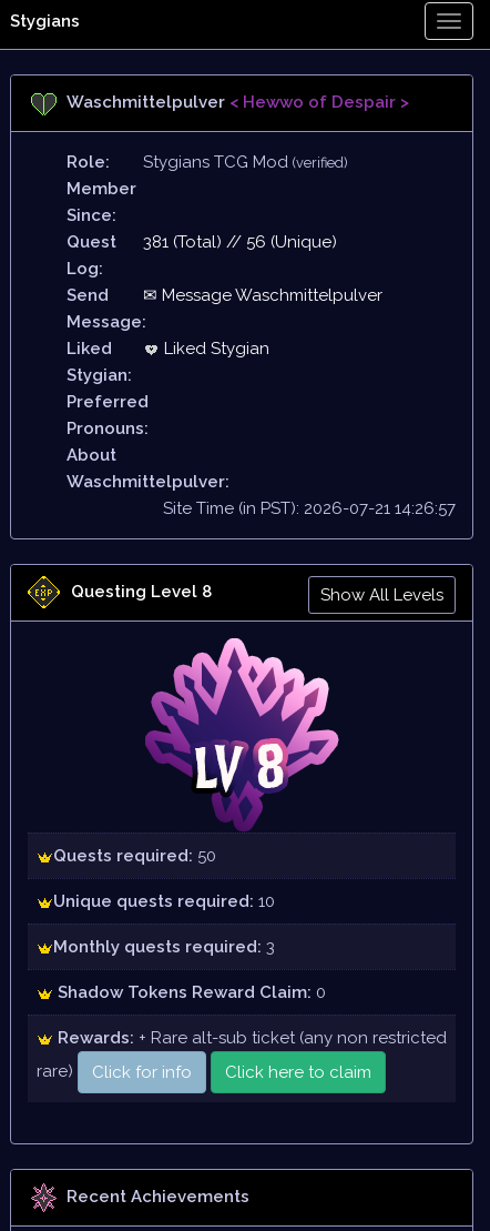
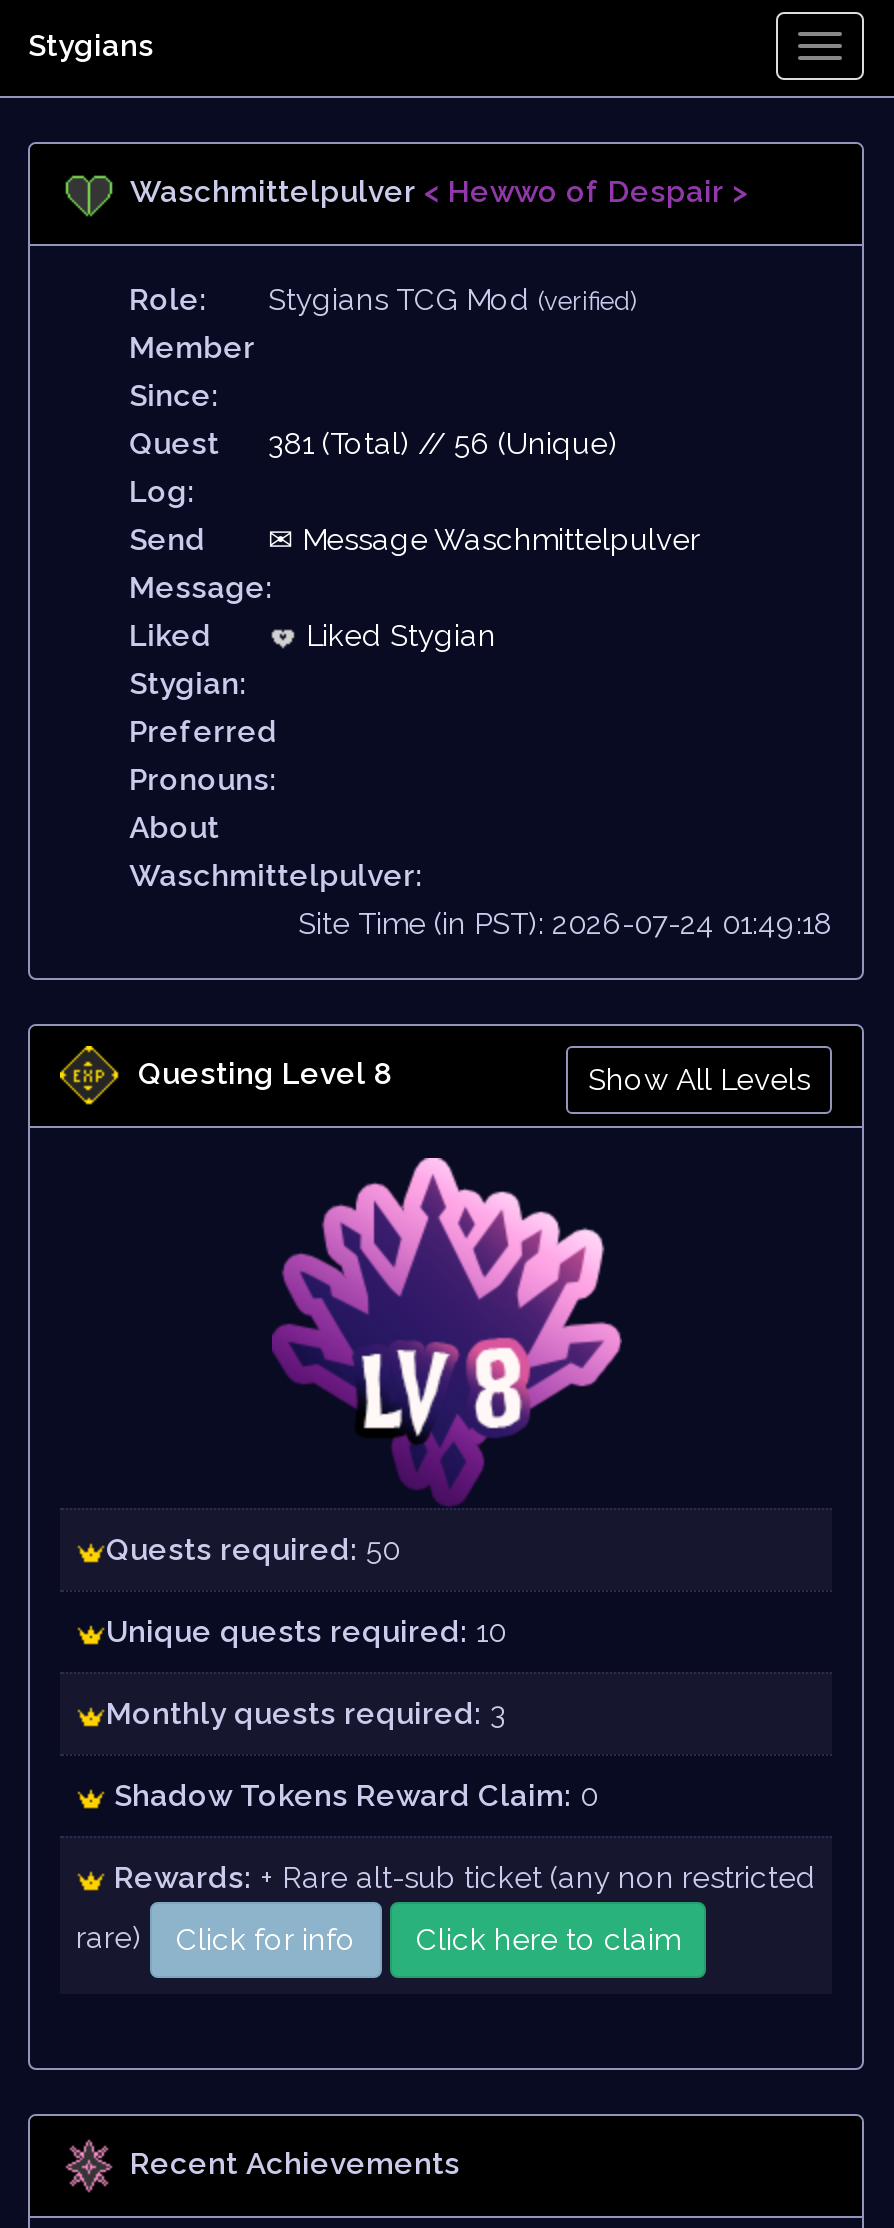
[163,498,456,518] Site Time (in PST): 2026-07-21 14:26:57 -> [298,906,832,942] Site Time (in PST): 2026-07-24 01:49:18

